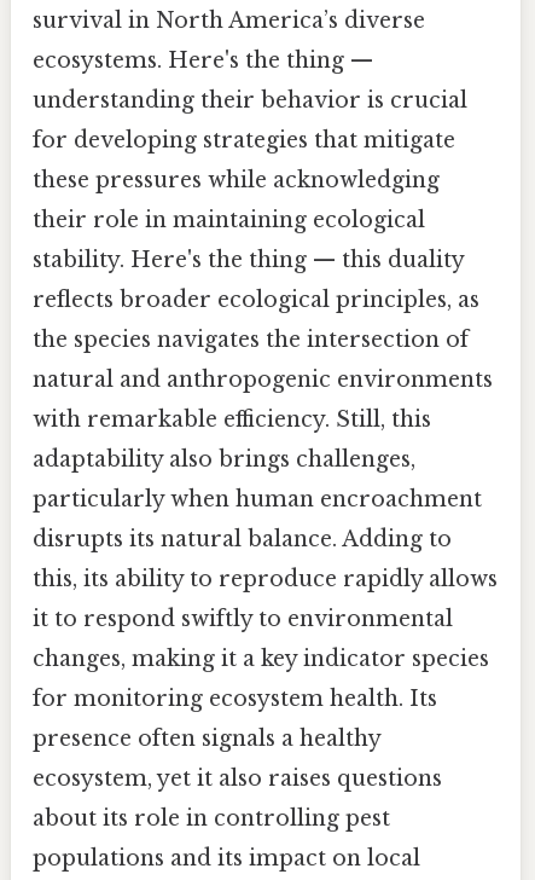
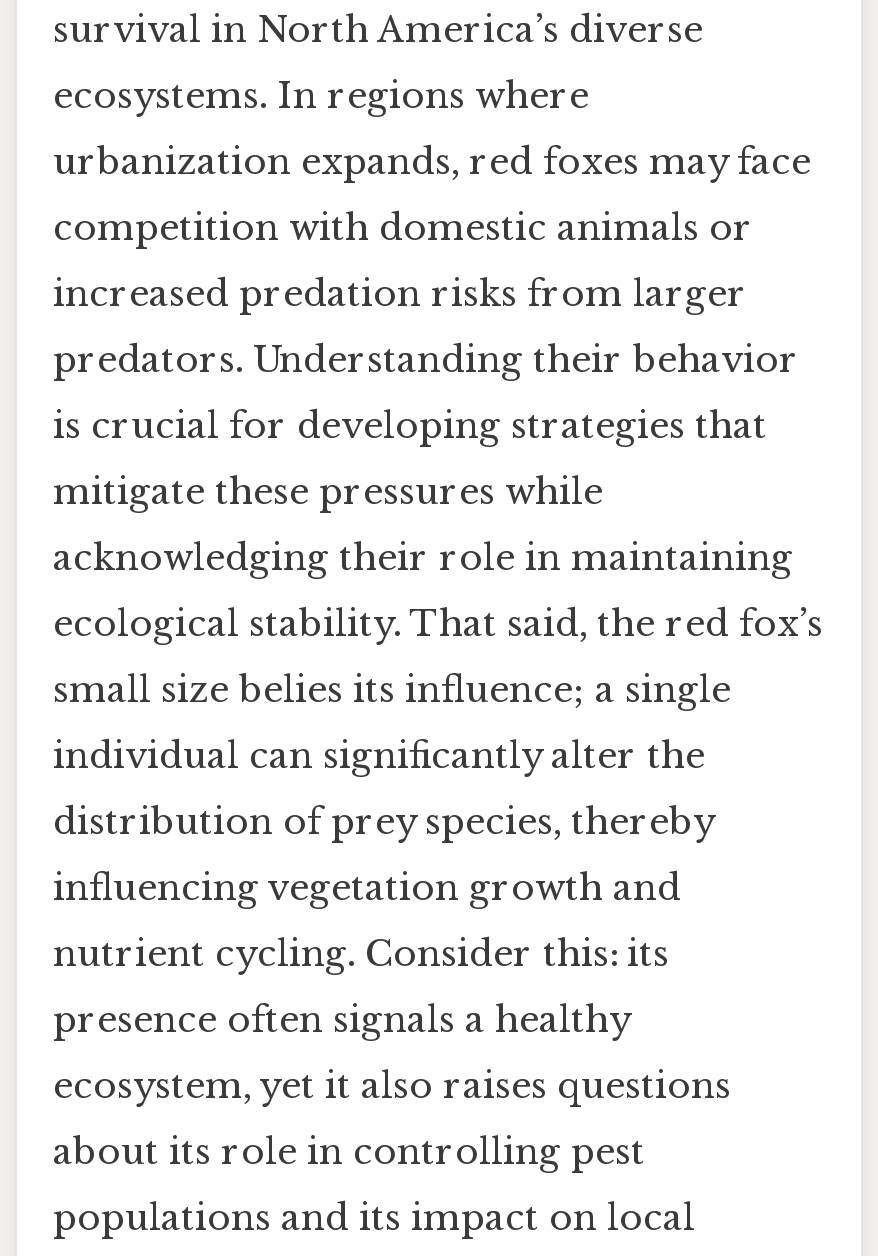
[33,47,498,711] ecosystems. Here's the thing — | understanding their behavior is crucial | for developing strategies that mitigate | these pressures while acknowledging | their role in maintaining ecological | stability. Here's the thing — this duality | reflects broader ecological principles, as | the species navigates the intersection of | natural and anthropogenic environments | with remarkable efficiency. Still, this | adaptability also brings challenges, | particularly when human encroachment | disrupts its natural balance. Adding to | this, its ability to reproduce rapidly allows | it to respond swiftly to environmental | changes, making it a key indicator species | for monitoring ecosystem health. Its -> [53,75,823,977] ecosystems. In regions where | urbanization expands, red foxes may face | competition with domestic animals or | increased predation risks from larger | predators. Understanding their behavior | is crucial for developing strategies that | mitigate these pressures while | acknowledging their role in maintaining | ecological stability. That said, the red fox’s | small size belies its influence; a single | individual can significantly alter the | distribution of prey species, thereby | influencing vegetation growth and | nutrient cycling. Consider this: its

